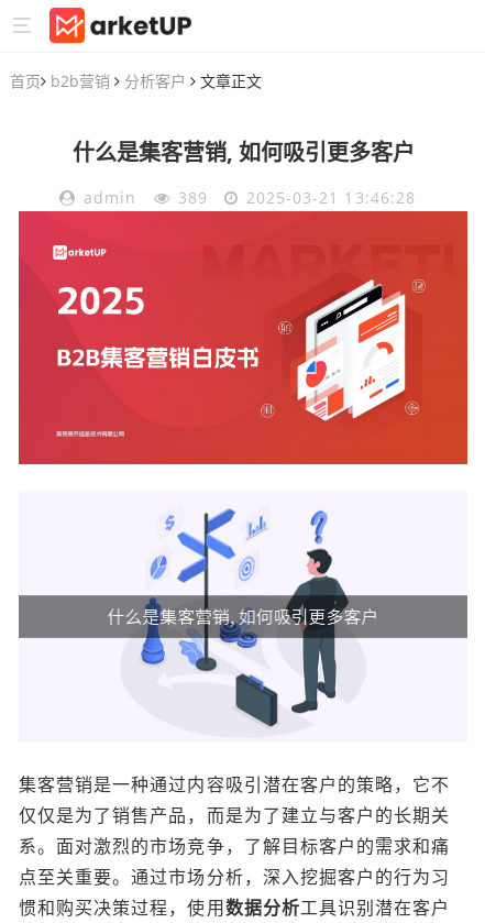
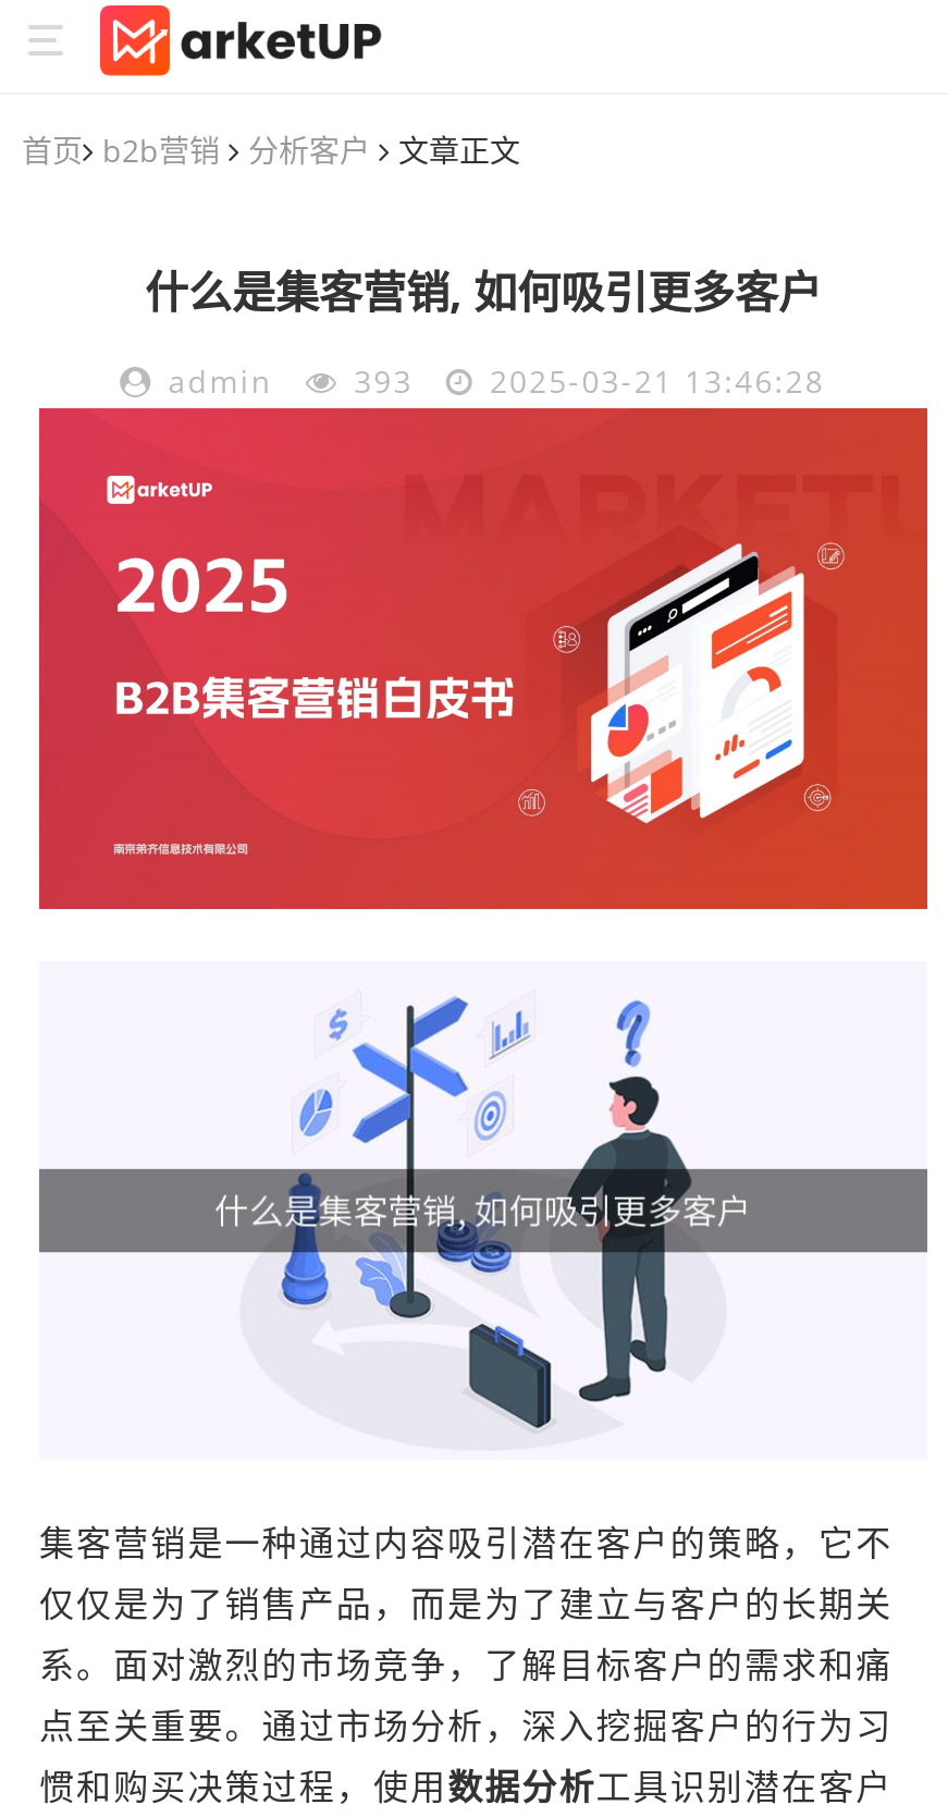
[78,187,416,208] admin 389 2025-03-21 13:46:28 -> [157,360,825,402] admin 393 2025-03-21 13:46:28

